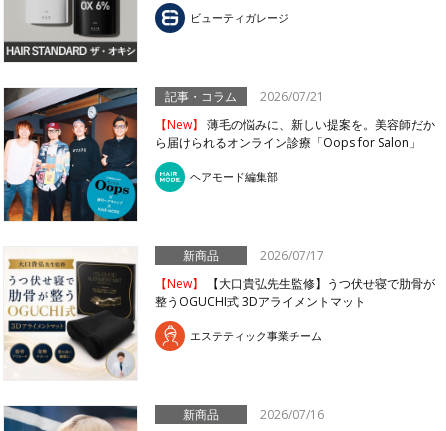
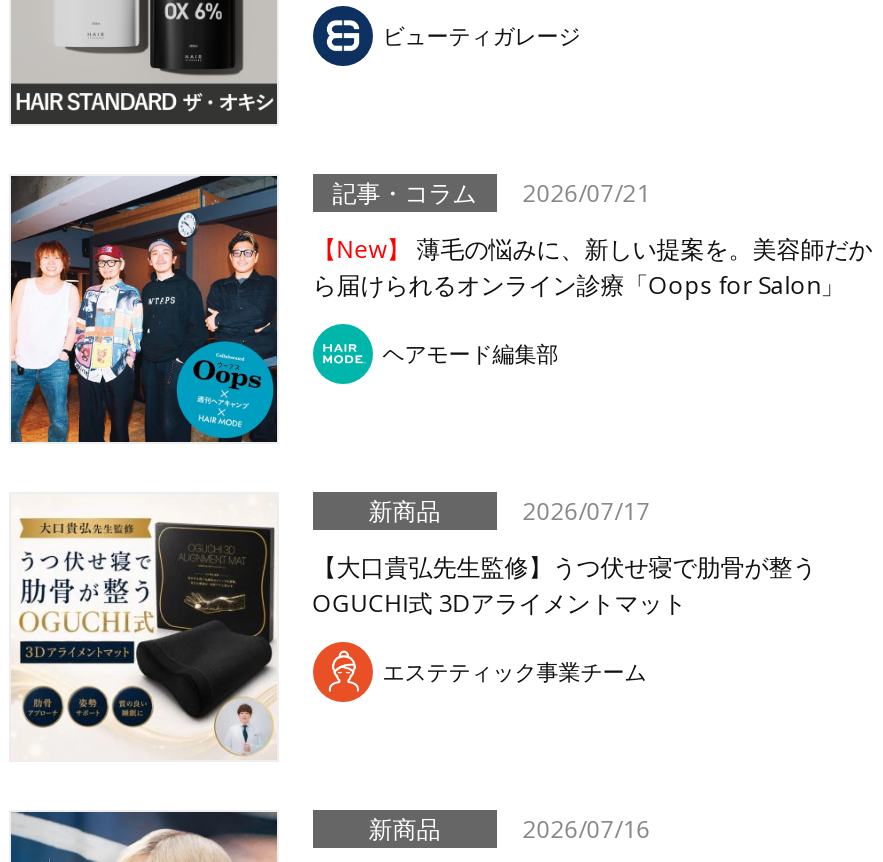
[155,275,435,310] 【New】 【大口貴弘先生監修】うつ伏せ寝で肋骨が | 整うOGUCHI式 3Dアライメントマット -> [312,550,816,620] 【大口貴弘先生監修】うつ伏せ寝で肋骨が整う | OGUCHI式 3Dアライメントマット

